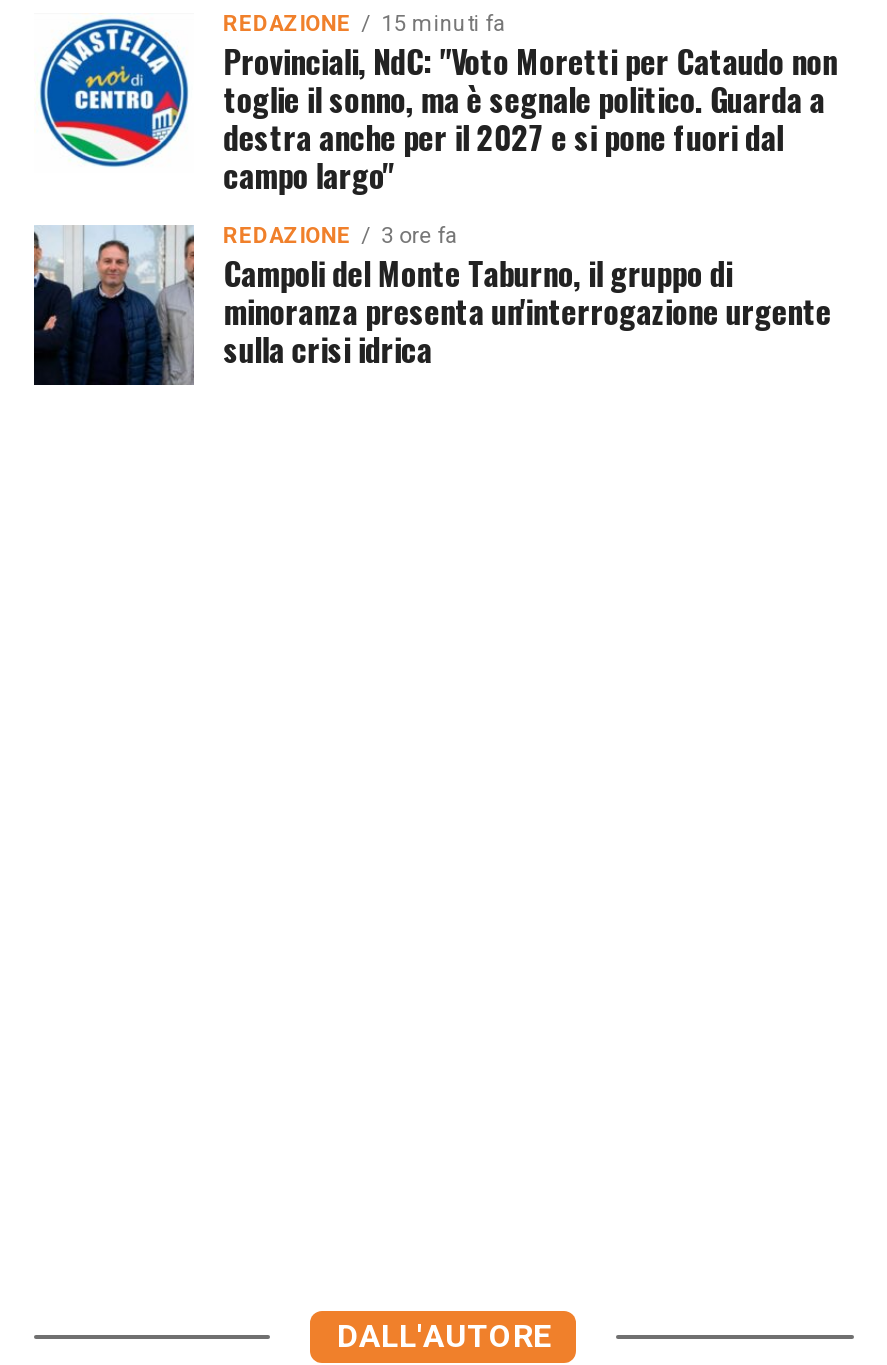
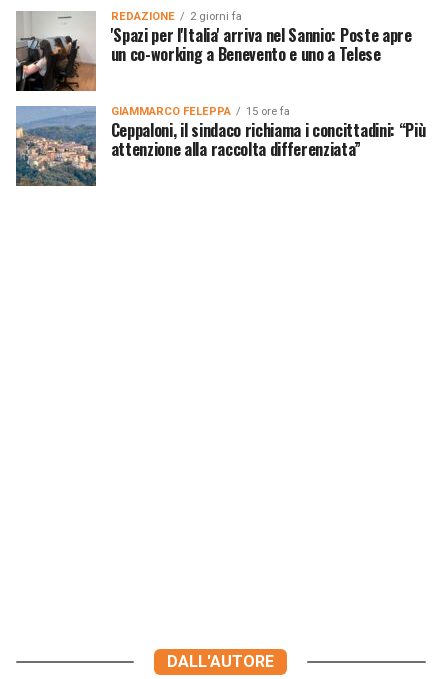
[34,10,837,198] [image] | 15 minuti fa | Provinciali, NdC: "Voto Moretti per Cataudo non | toglie il sonno, ma è segnale politico. Guarda a | destra anche per il 2027 e si pone fuori dal | campo largo" -> [15,9,412,92] [image] | 2 giorni fa | 'Spazi per l'Italia' arriva nel Sannio: Poste apre | un co-working a Benevento e uno a Telese
[34,222,831,387] [image] | REDAZIONE | 3 ore fa | Campoli del Monte Taburno, il gruppo di | minoranza presenta un'interrogazione urgente | sulla crisi idrica -> [15,104,425,187] [image] | GIAMMARCO FELEPPA | 15 ore fa | Ceppaloni, il sindaco richiama i concittadini: “Più | attenzione alla raccolta differenziata”

